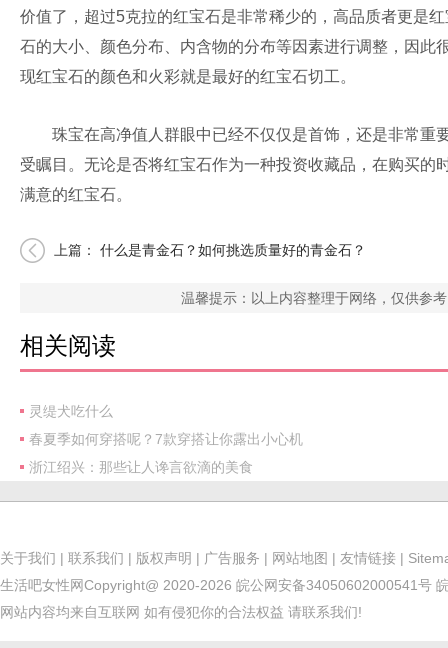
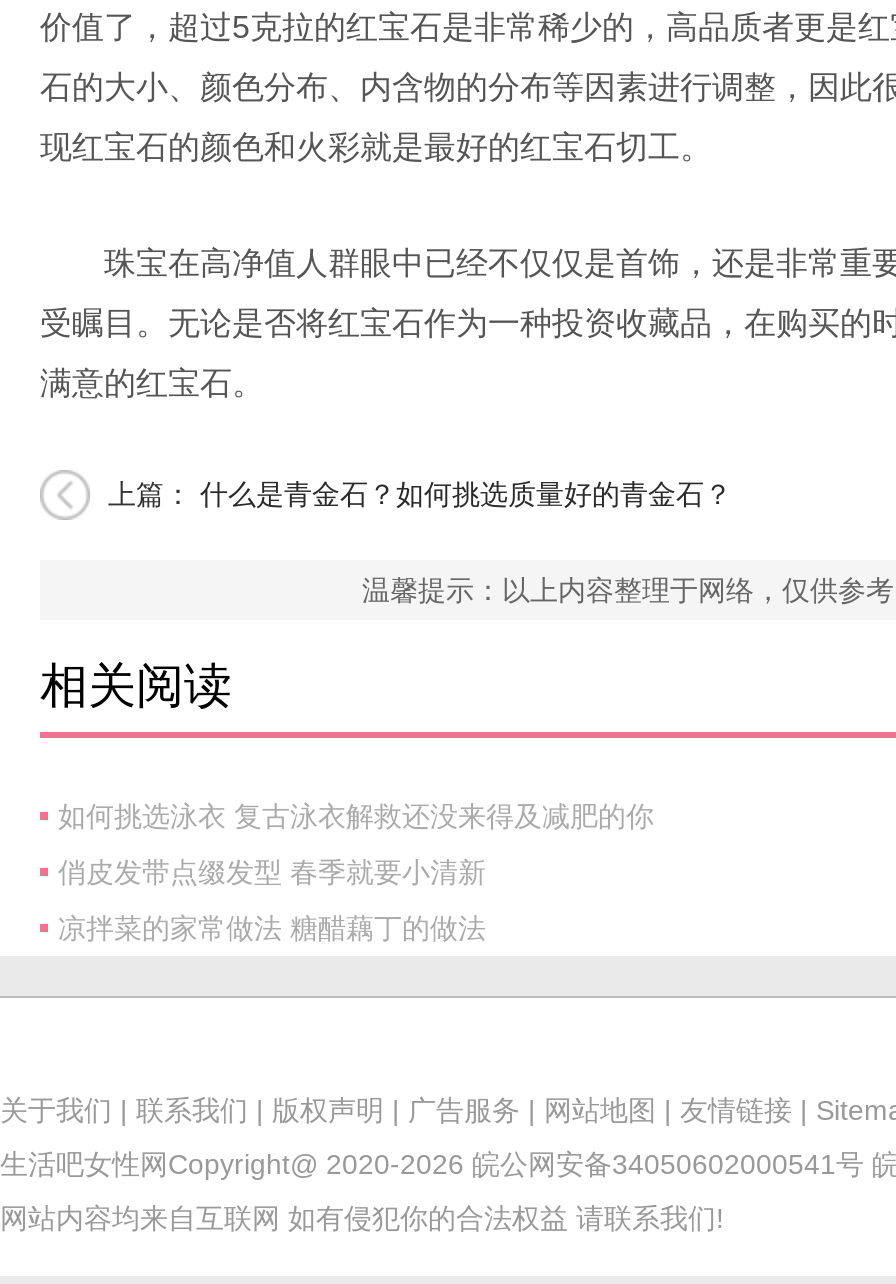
[29,403,113,419] 灵缇犬吃什么 -> [58,800,654,832] 如何挑选泳衣 复古泳衣解救还没来得及减肥的你
[29,431,303,447] 春夏季如何穿搭呢？7款穿搭让你露出小心机 -> [58,856,486,888] 俏皮发带点缀发型 春季就要小清新
[29,459,253,475] 浙江绍兴：那些让人谗言欲滴的美食 -> [58,912,486,944] 凉拌菜的家常做法 糖醋藕丁的做法

